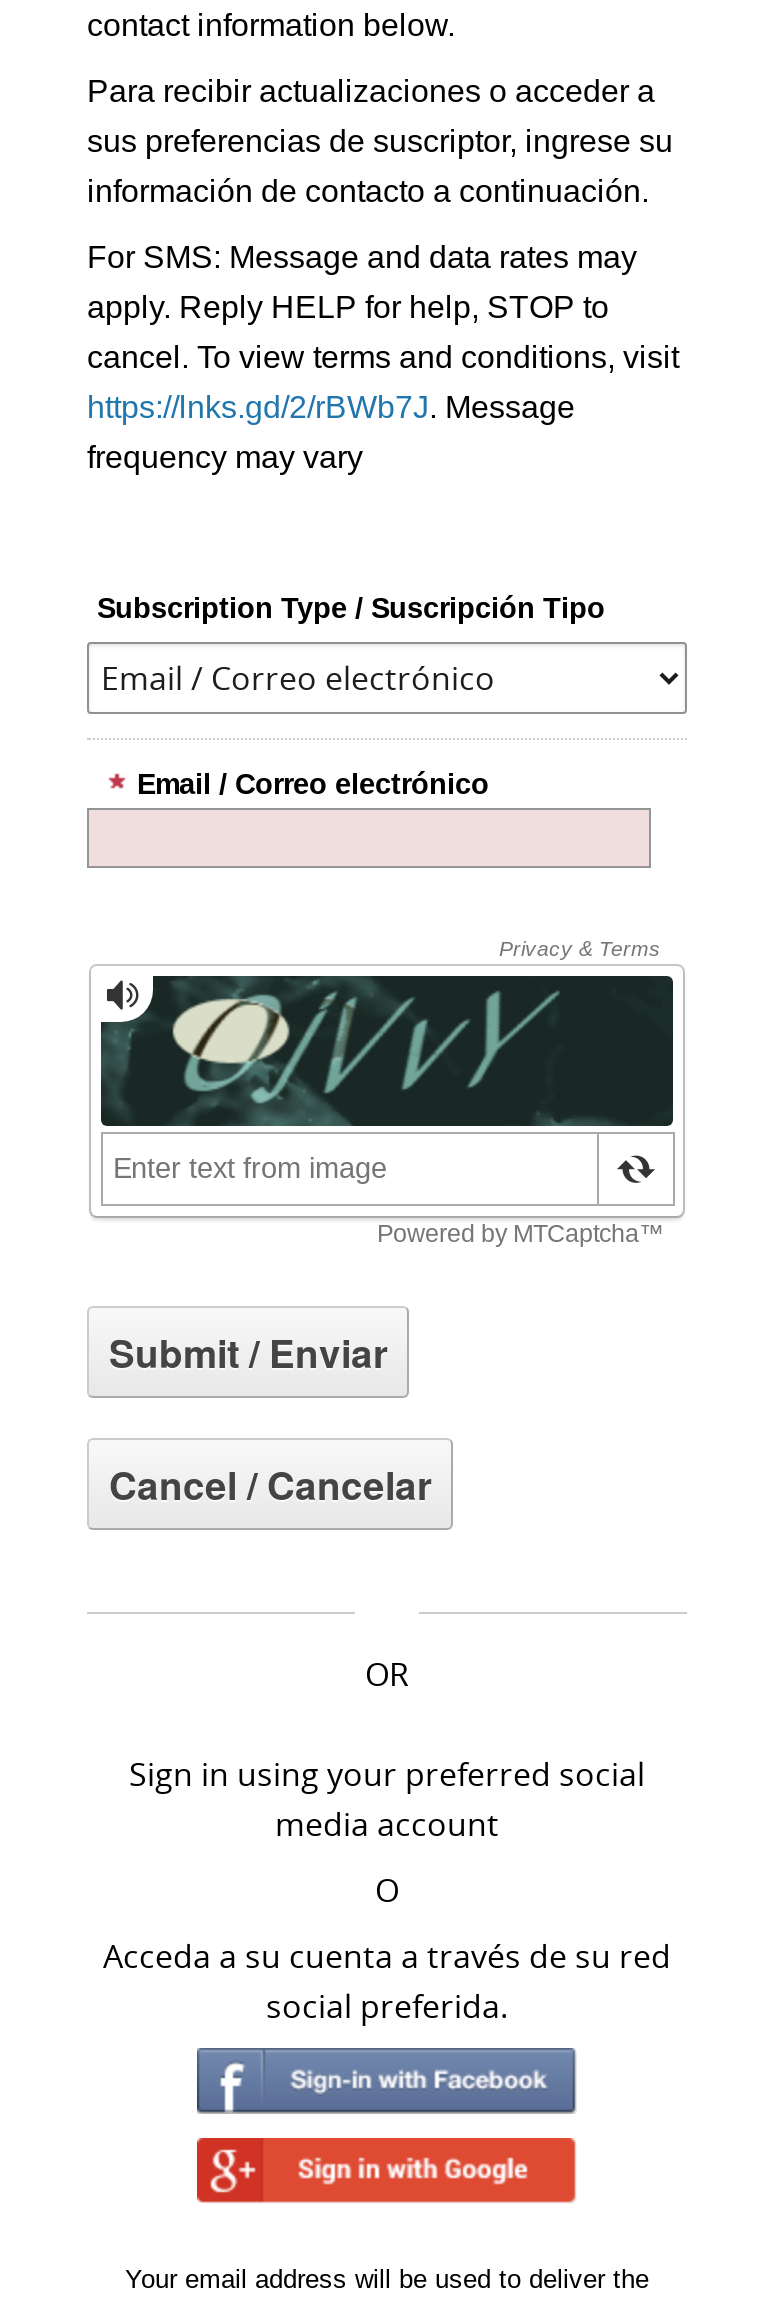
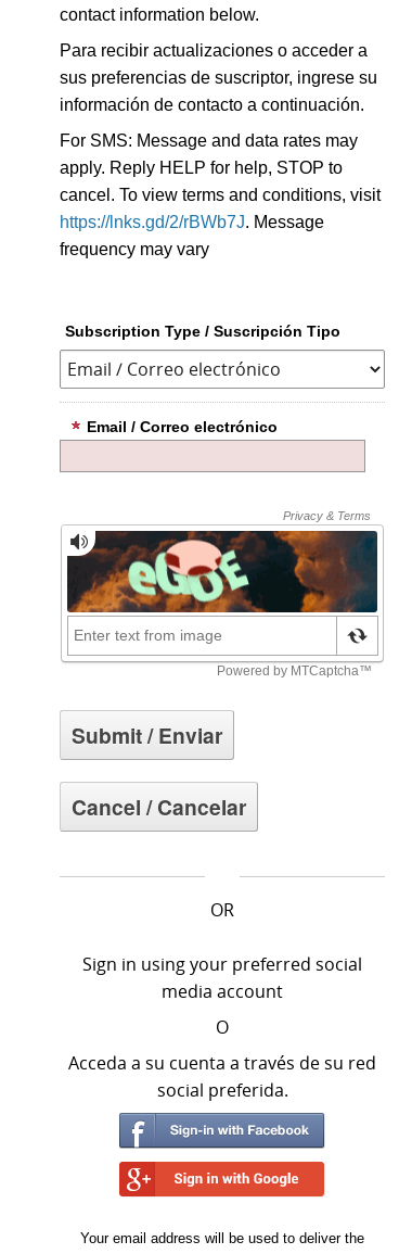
[101,974,669,1128] [image] -> [67,530,376,613] [image]

